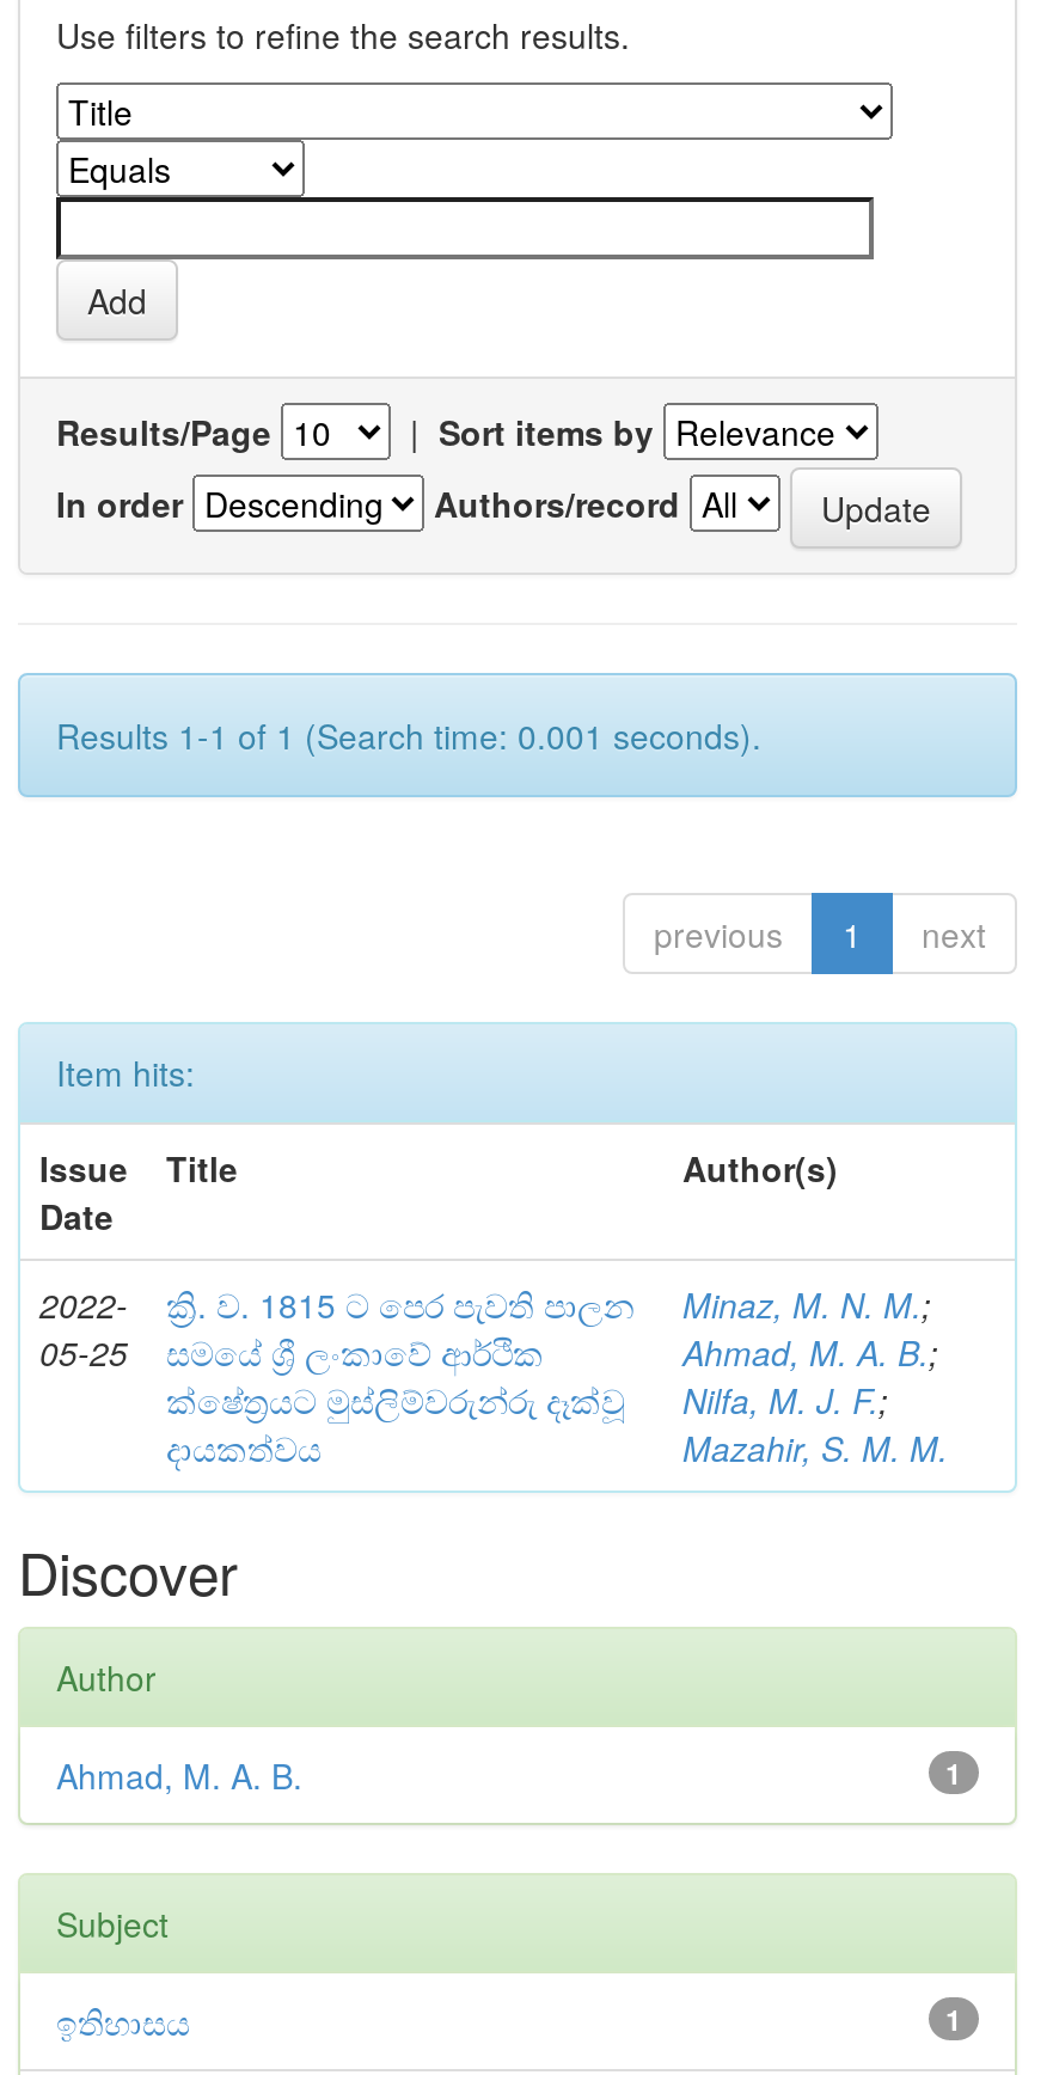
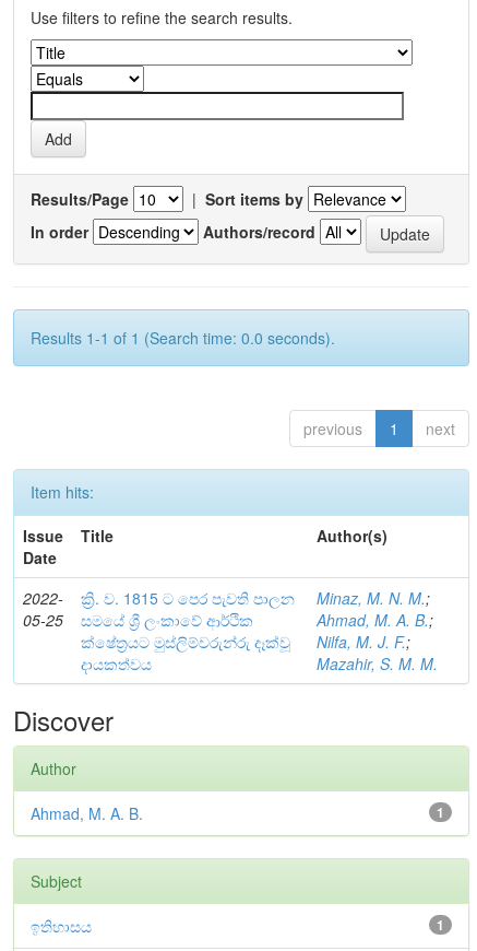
[56,711,761,759] Results 1-1 of 1 (Search time: 0.001 seconds). -> [31,327,335,349] Results 1-1 of 1 (Search time: 0.0 seconds).

